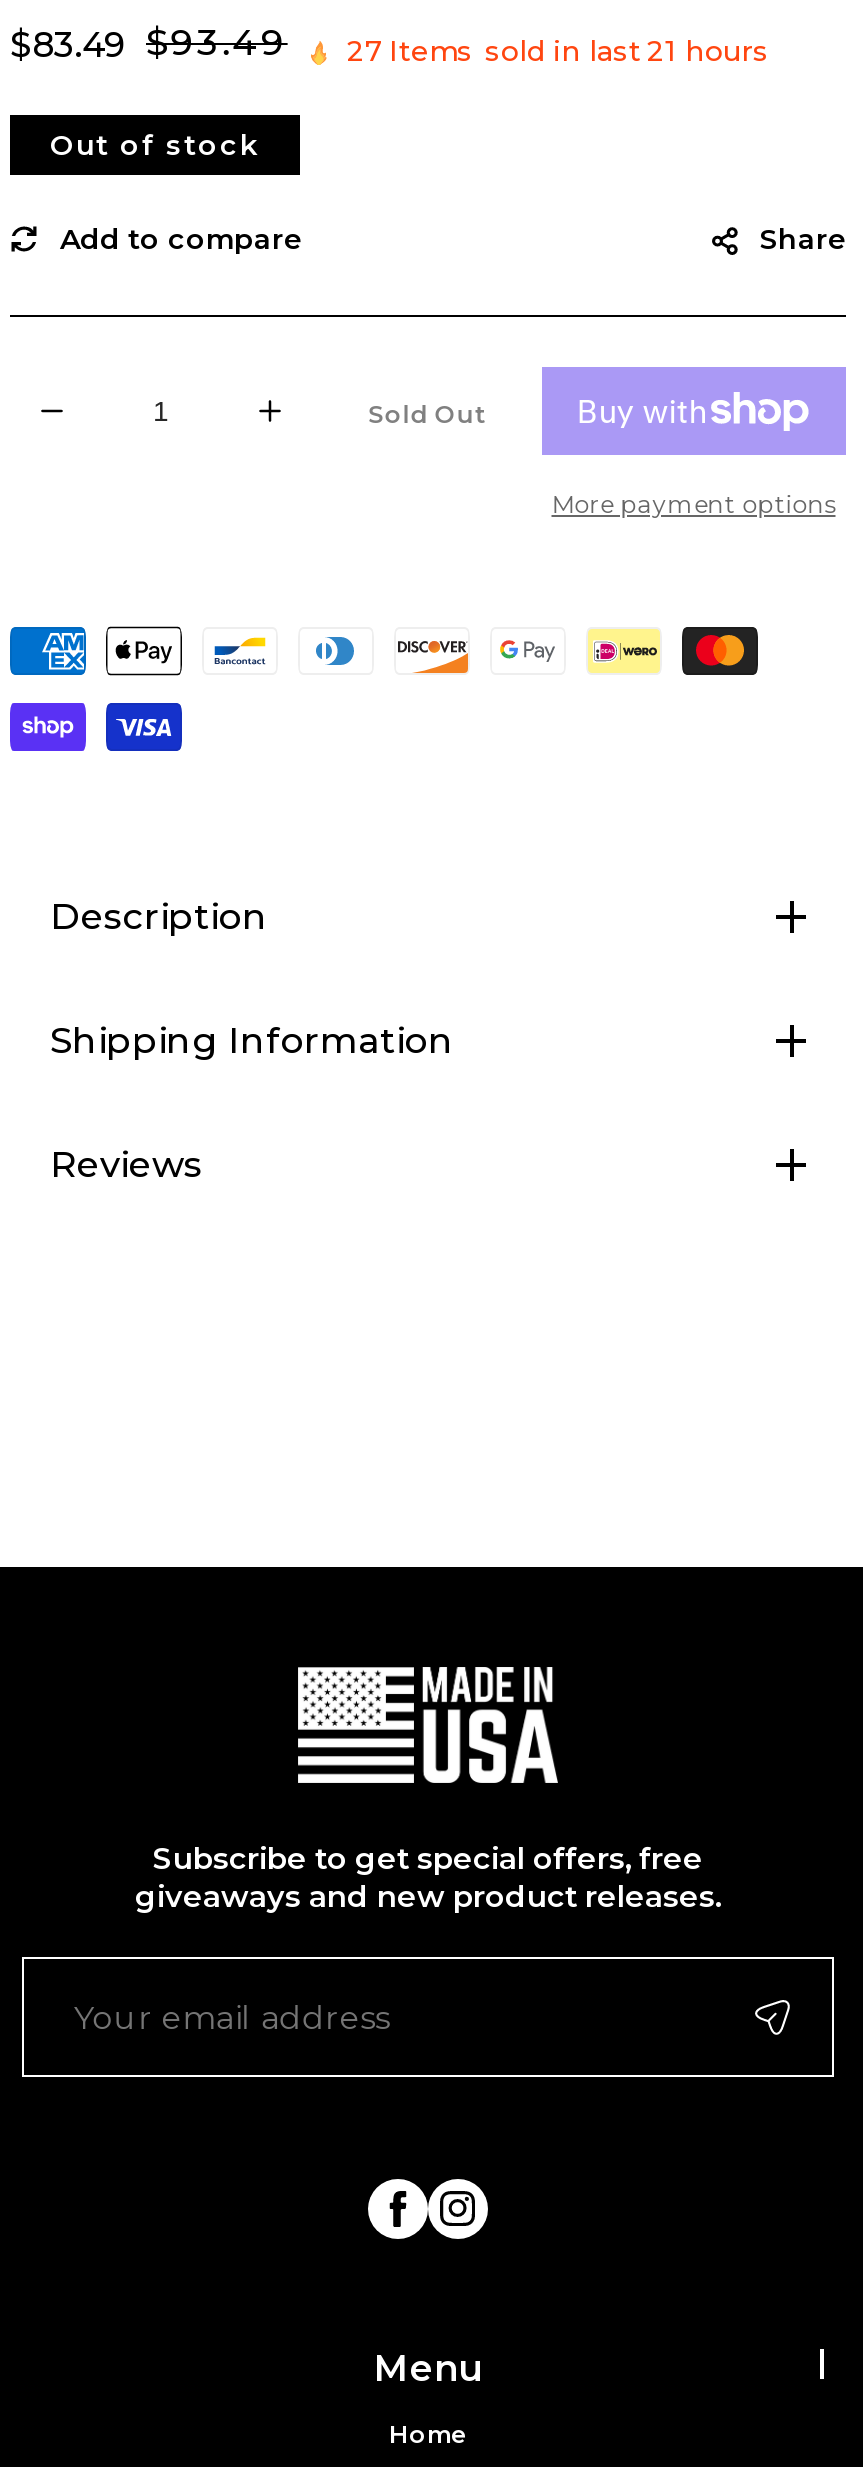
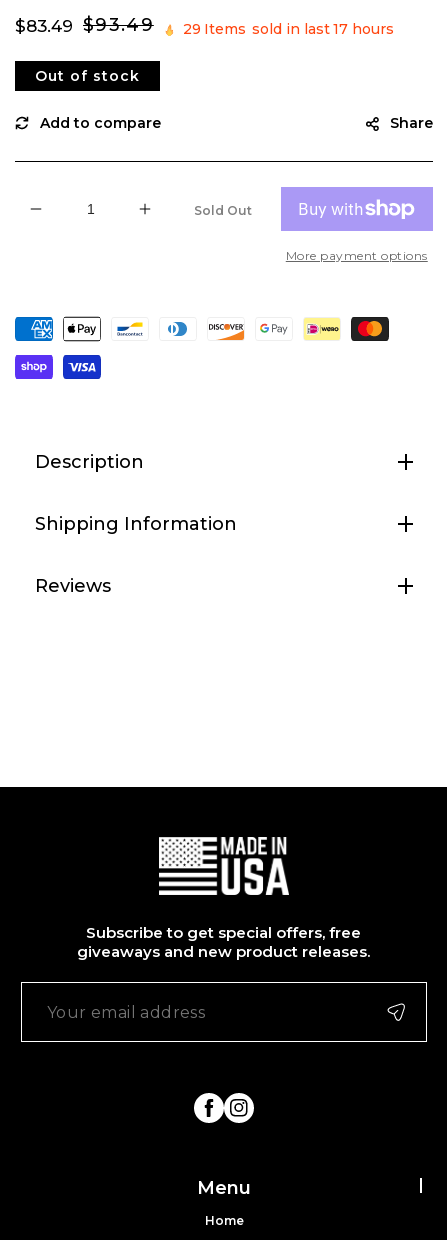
[347,32,769,68] 27 Items sold in last 21 hours -> [183,19,394,37] 29 Items sold in last 17 hours

